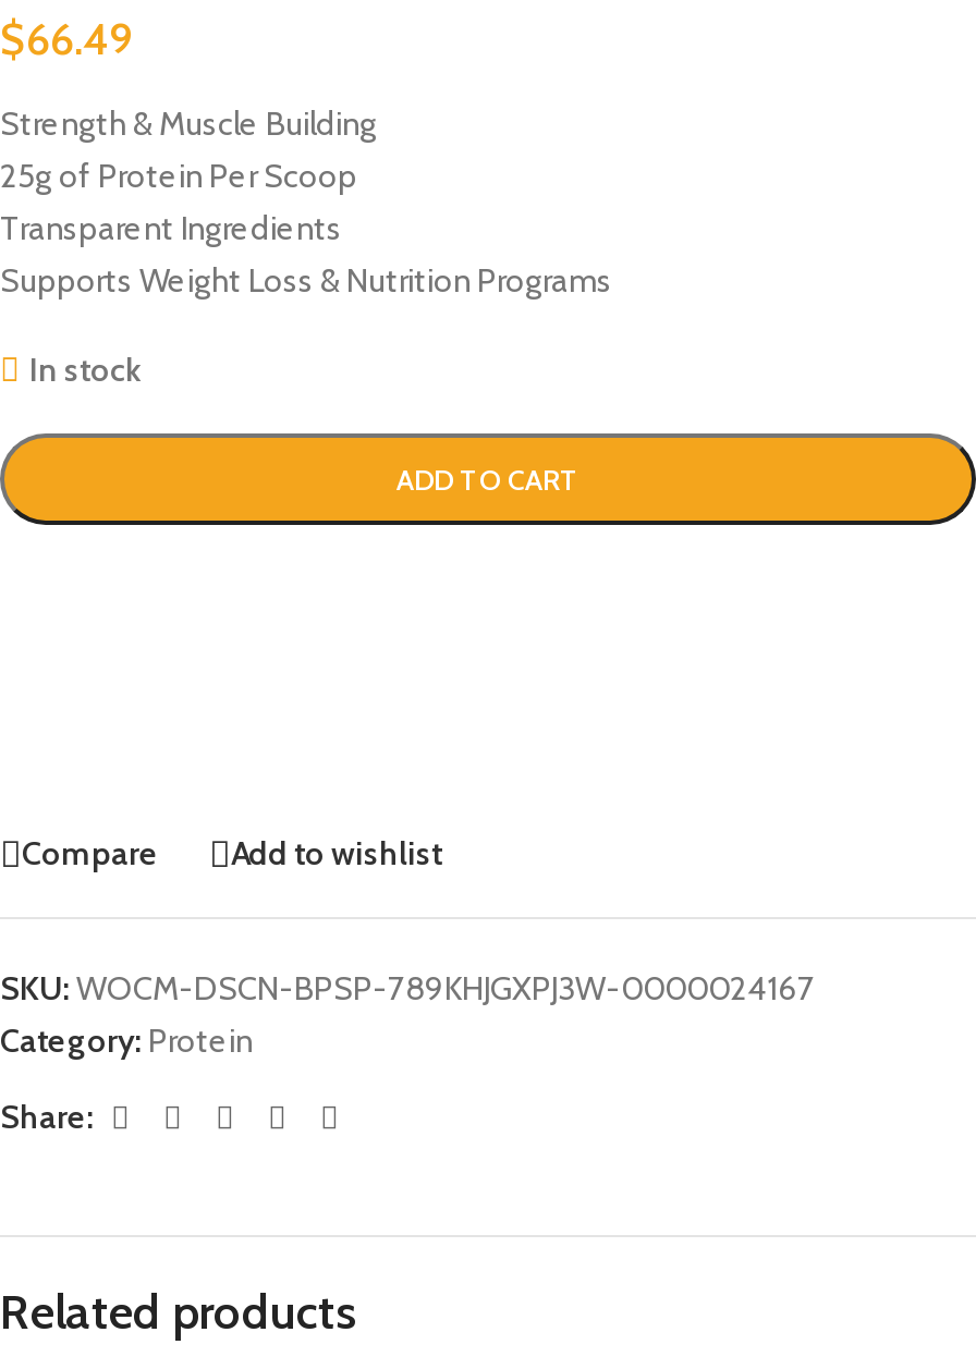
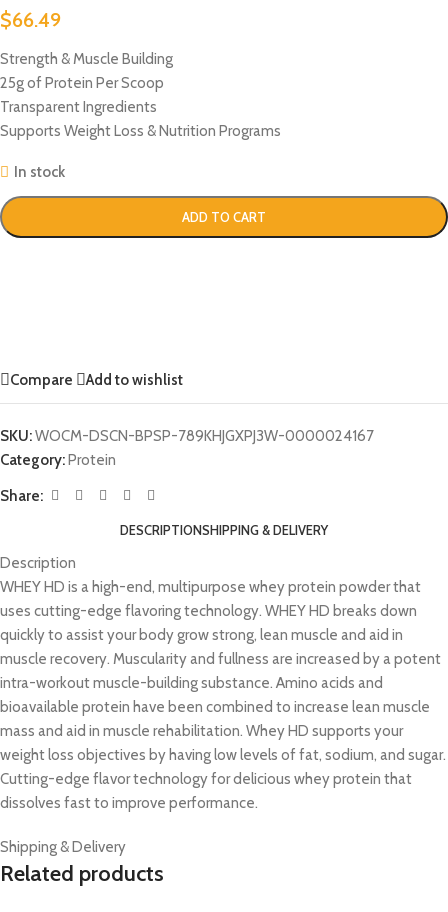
moved [0,969,815,1138] -> [0,427,374,504]: SKU: WOCM-DSCN-BPSP-789KHJGXPJ3W-0000024167 | Category: Protein | Share:
none -> [0,522,446,856] DESCRIPTIONSHIPPING & DELIVERY | Description | WHEY HD is a high-end, multipurpose whey protein powder that | uses cutting-edge flavoring technology. WHEY HD breaks down | quickly to assist your body grow strong, lean muscle and aid in | muscle recovery. Muscularity and fullness are increased by a potent | intra-workout muscle-building substance. Amino acids and | bioavailable protein have been combined to increase lean muscle | mass and aid in muscle rehabilitation. Whey HD supports your | weight loss objectives by having low levels of fat, sodium, and sugar. | Cutting-edge flavor technology for delicious whey protein that | dissolves fast to improve performance. | Shipping & Delivery

